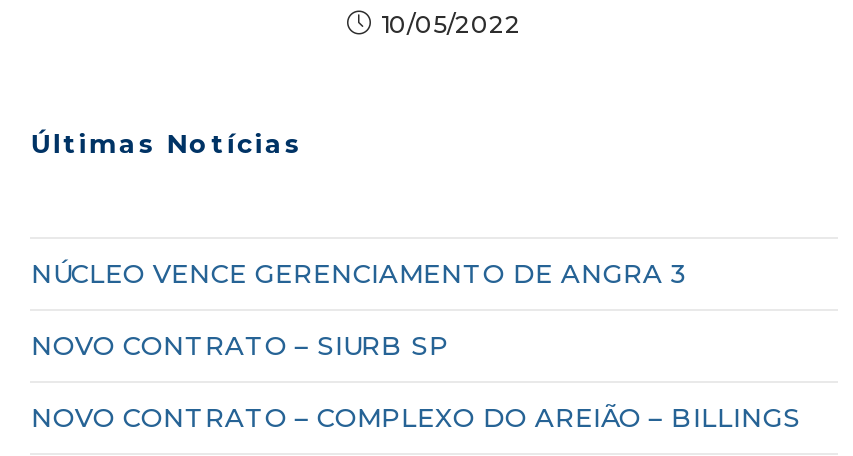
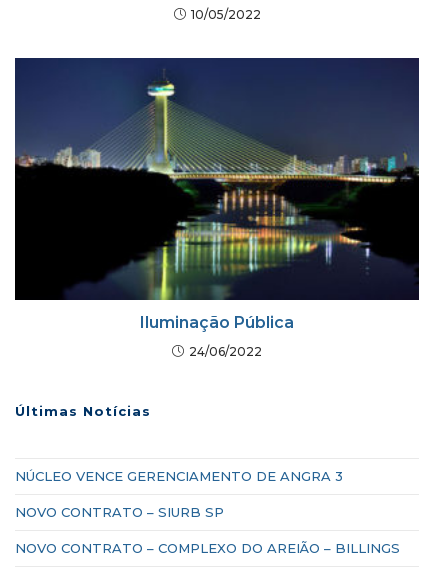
none -> [14,57,420,359] [image] | Iluminação Pública | 24/06/2022

